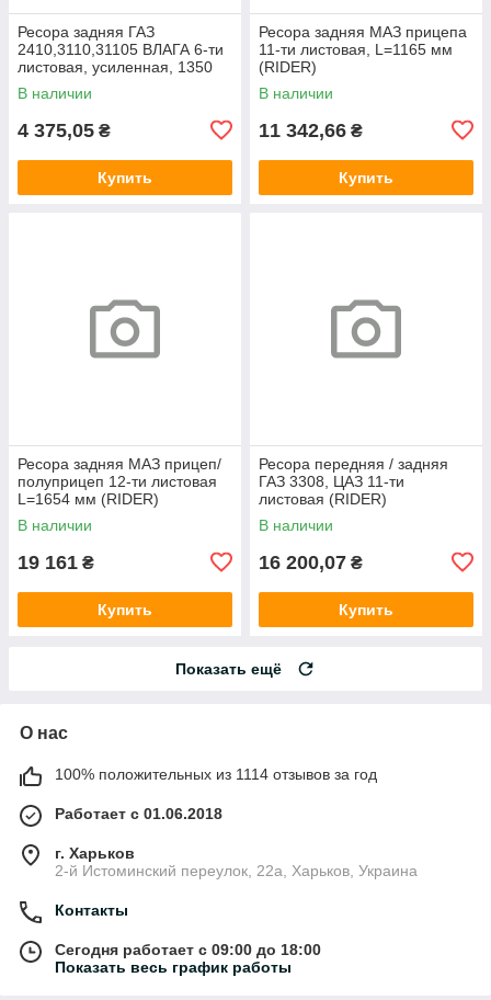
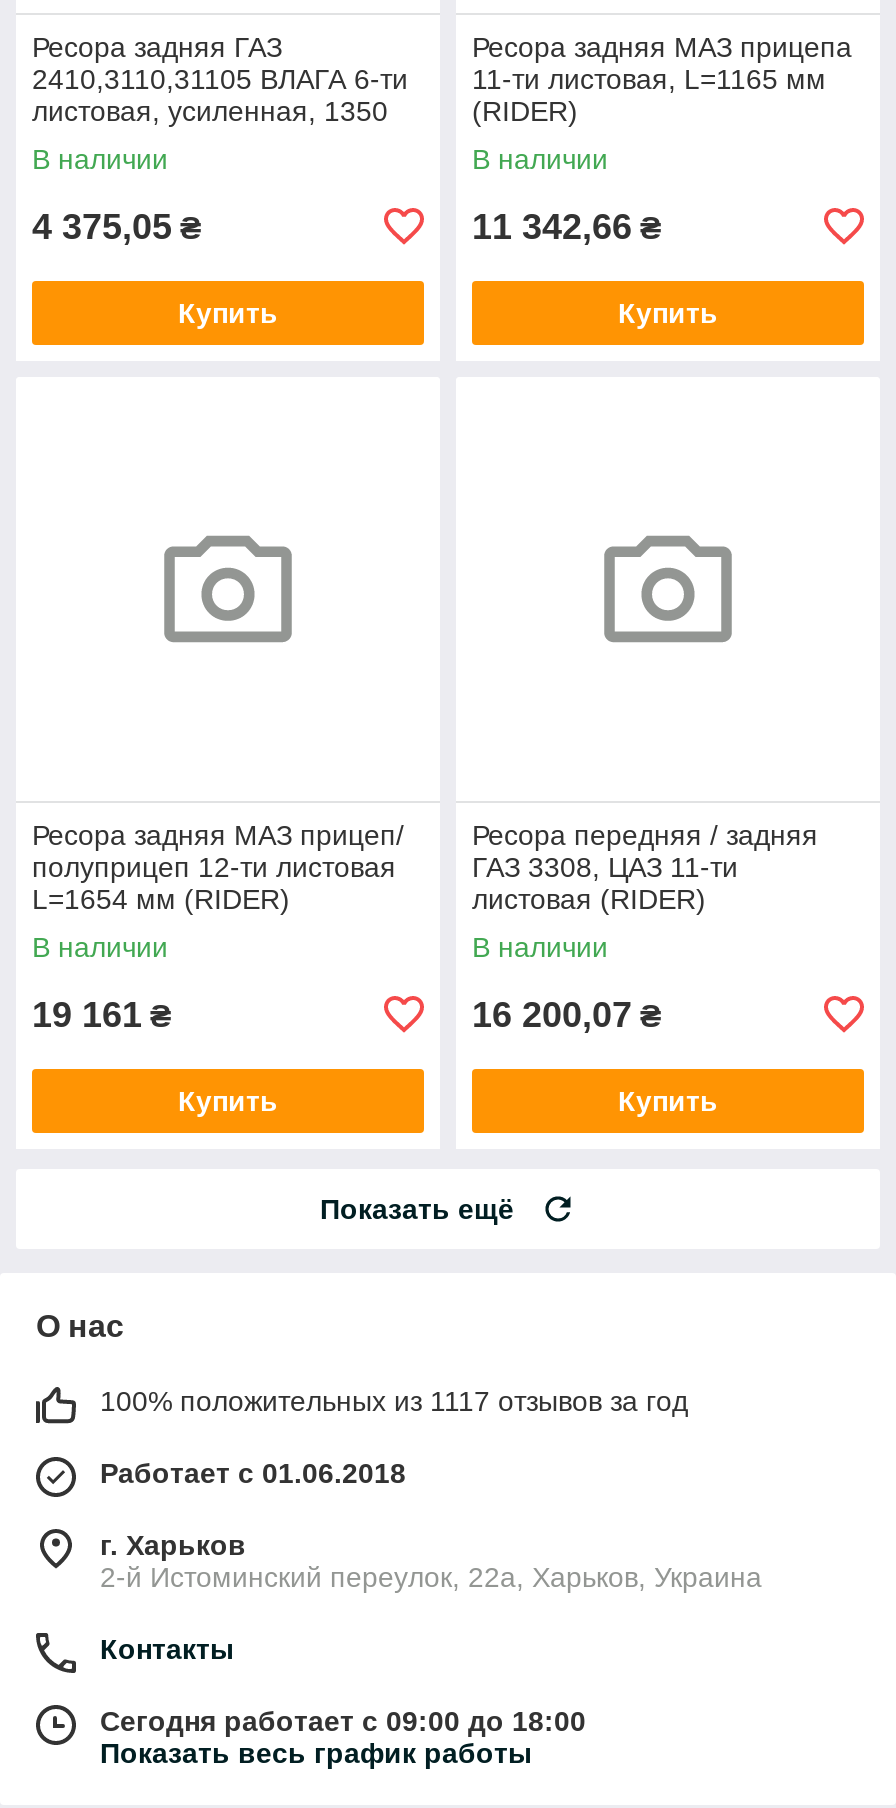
[55,765,377,783] 100% положительных из 1114 отзывов за год -> [100,1385,688,1417] 100% положительных из 1117 отзывов за год

